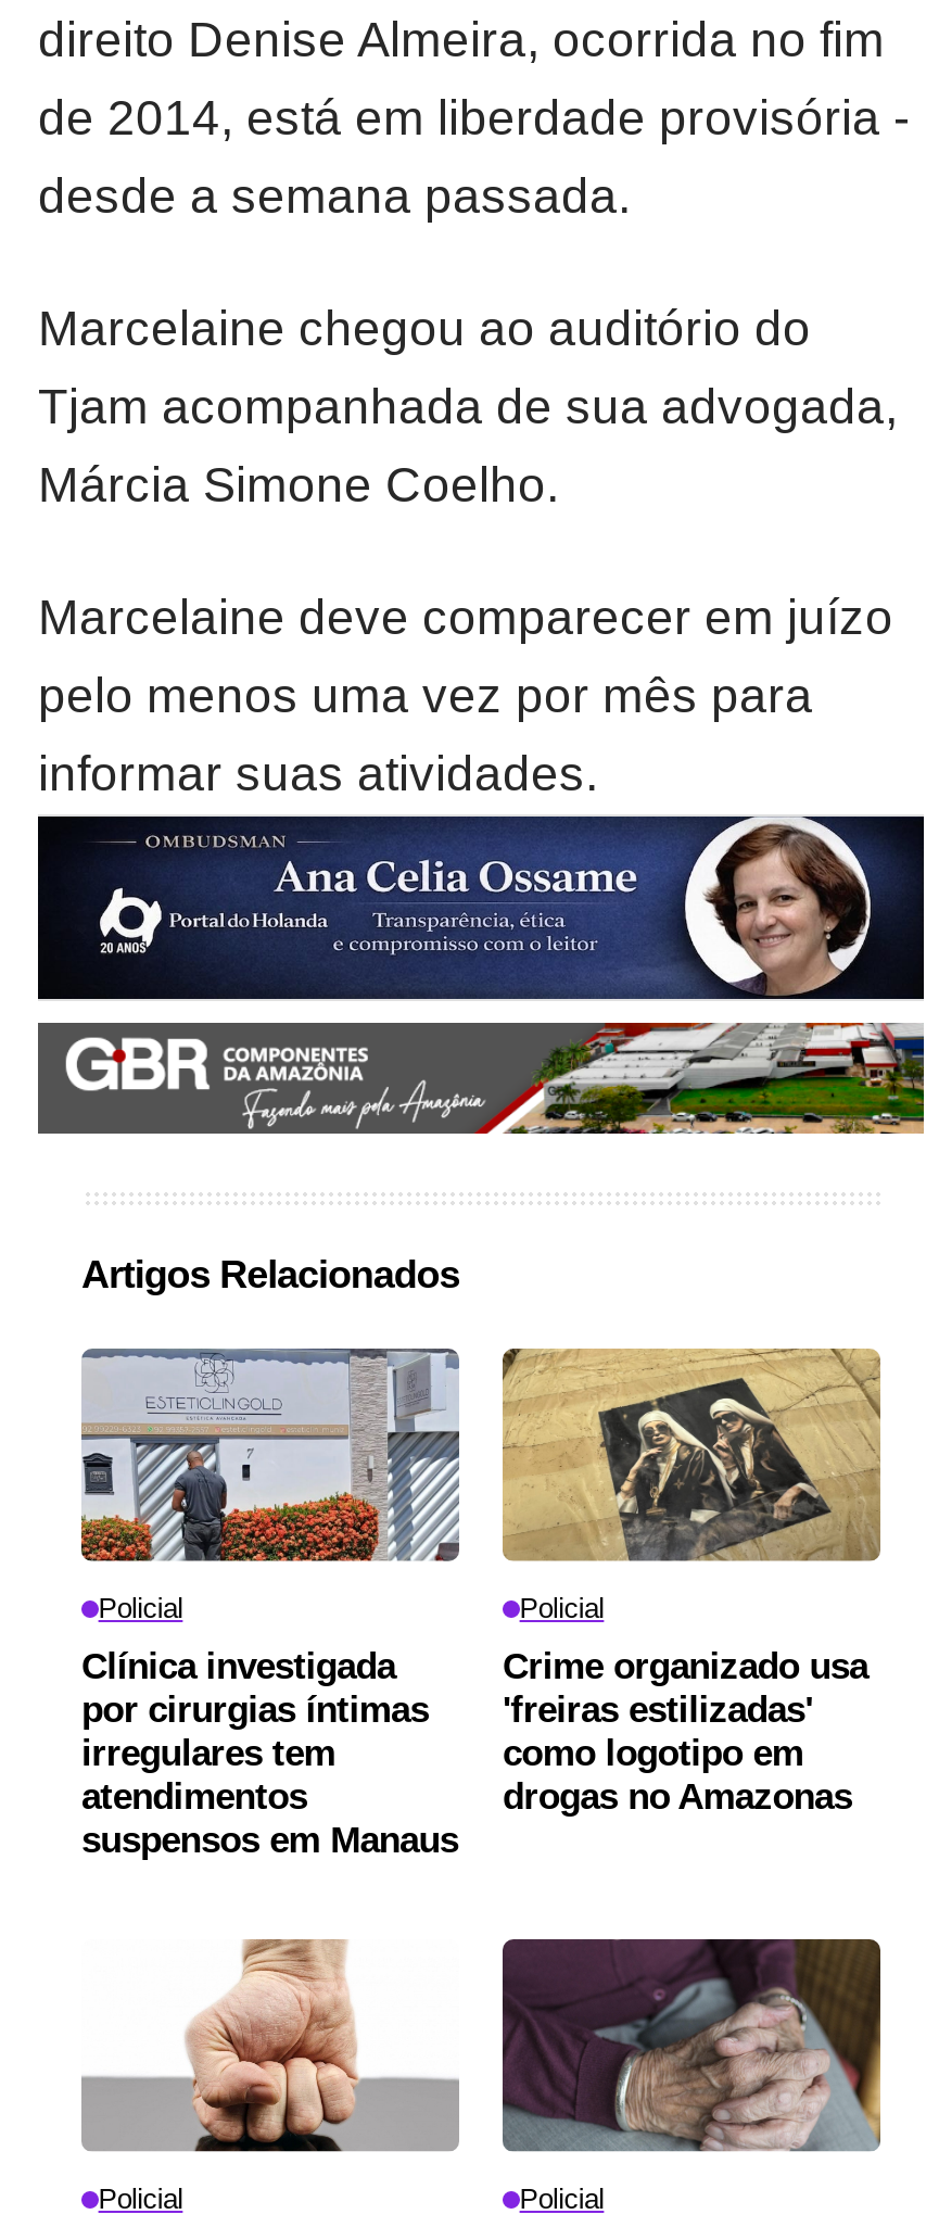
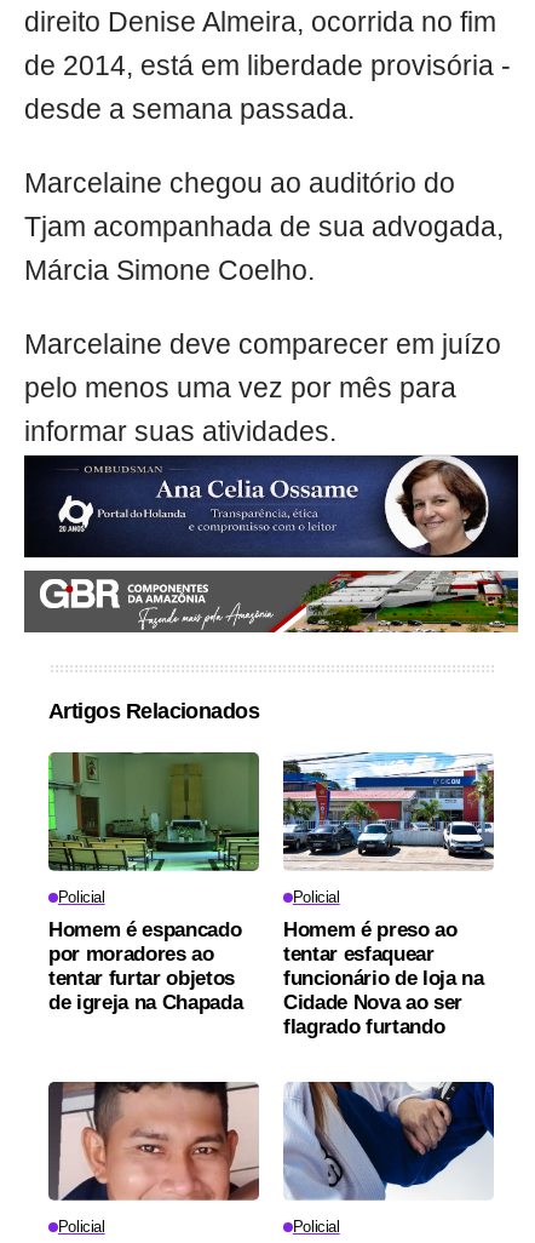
[79,1346,459,1861] [image] | Clínica investigada | por cirurgias íntimas | irregulares tem | atendimentos | suspensos em Manaus -> [47,751,260,1014] [image] | Homem é espancado | por moradores ao | tentar furtar objetos | de igreja na Chapada
[500,1346,883,1817] [image] | Crime organizado usa | 'freiras estilizadas' | como logotipo em | drogas no Amazonas -> [282,751,495,1038] [image] | Homem é preso ao | tentar esfaquear | funcionário de loja na | Cidade Nova ao ser | flagrado furtando
[81,1937,457,2154] [image] -> [47,1081,260,1201] [image]
[500,1937,883,2154] [image] -> [283,1082,495,1201] [image]

